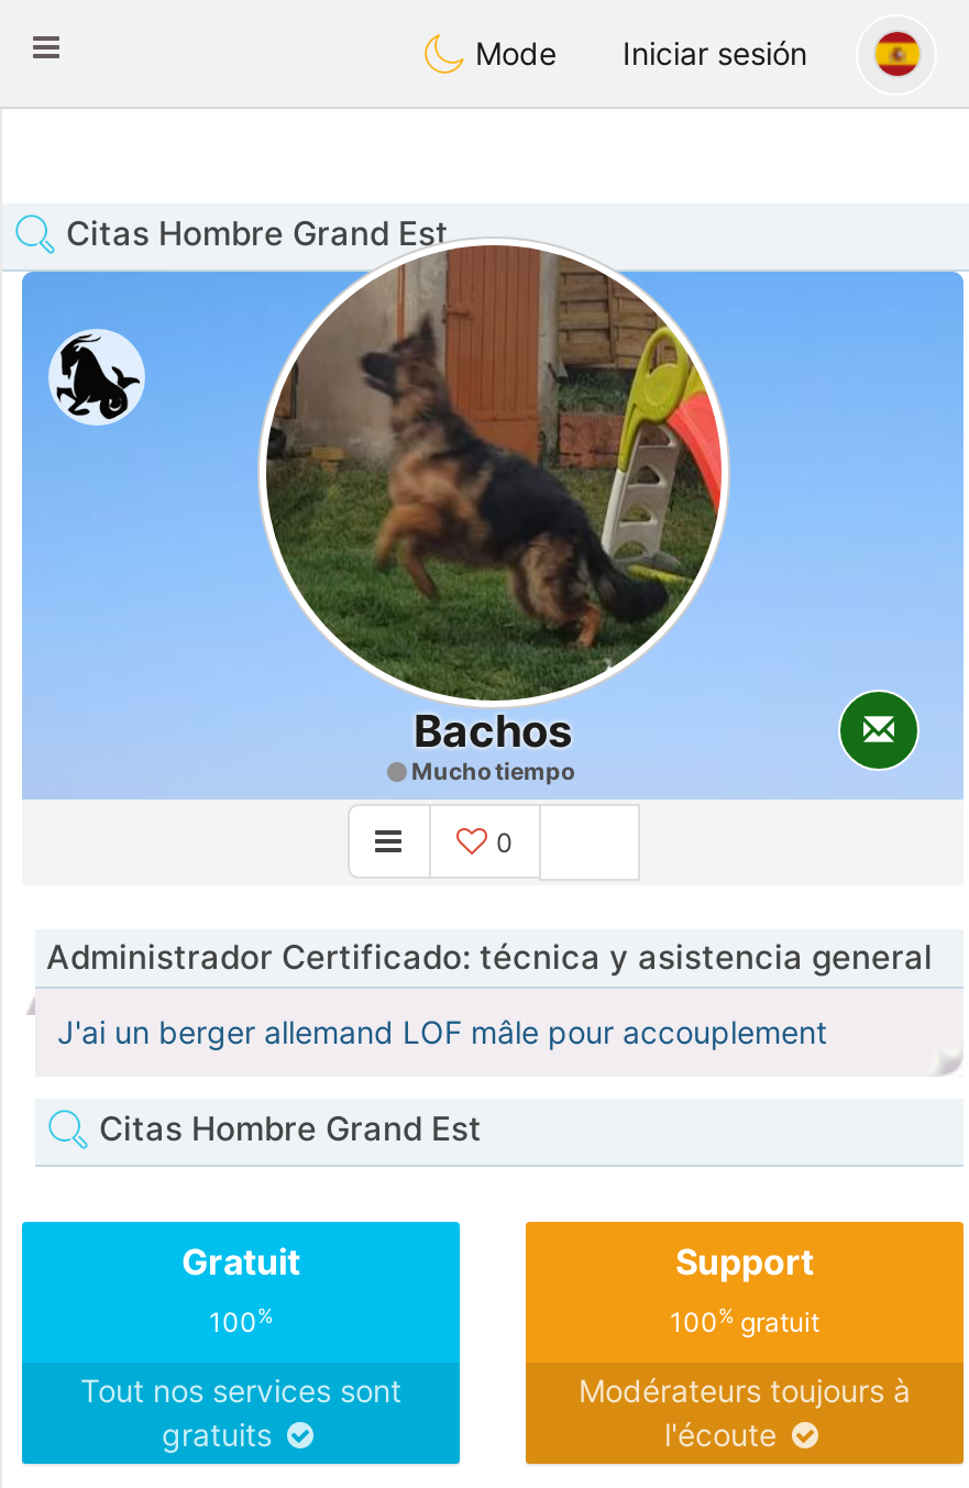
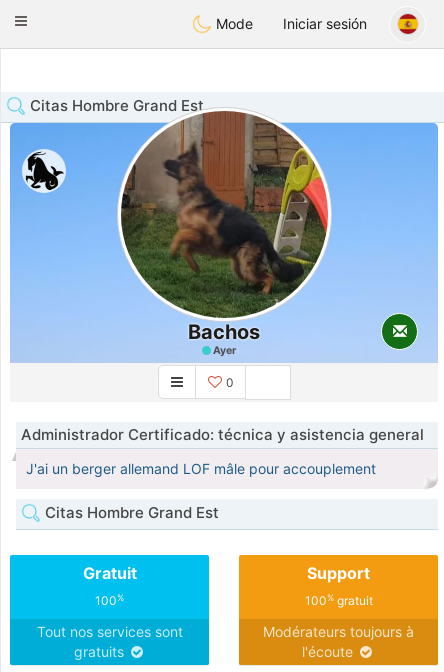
[407,758,574,786] Mucho tiempo -> [210,344,235,357] Ayer

